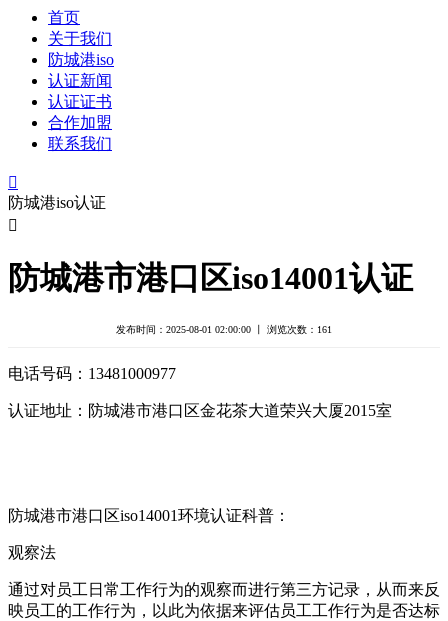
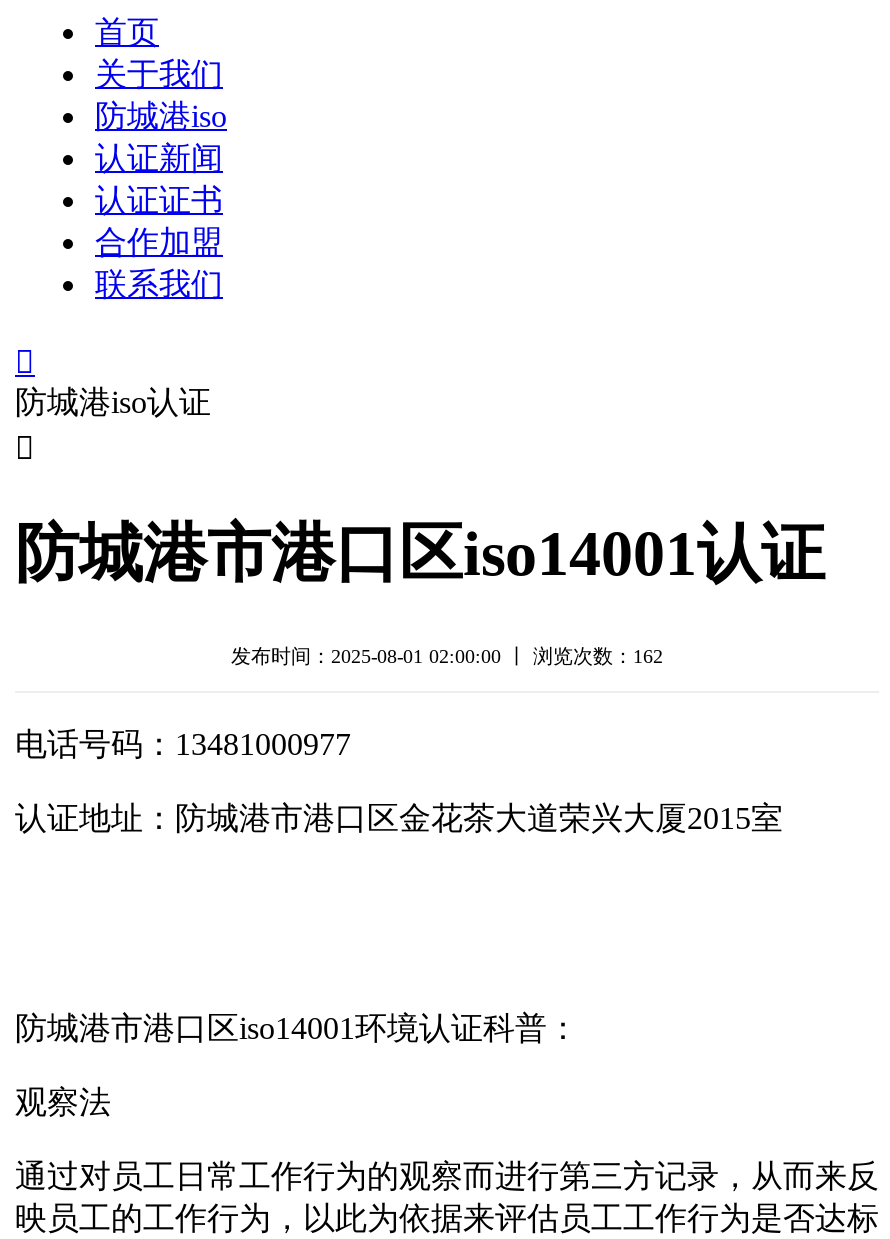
[116,324,332,335] 发布时间：2025-08-01 02:00:00 丨 浏览次数：161 -> [231,645,663,667] 发布时间：2025-08-01 02:00:00 丨 浏览次数：162

